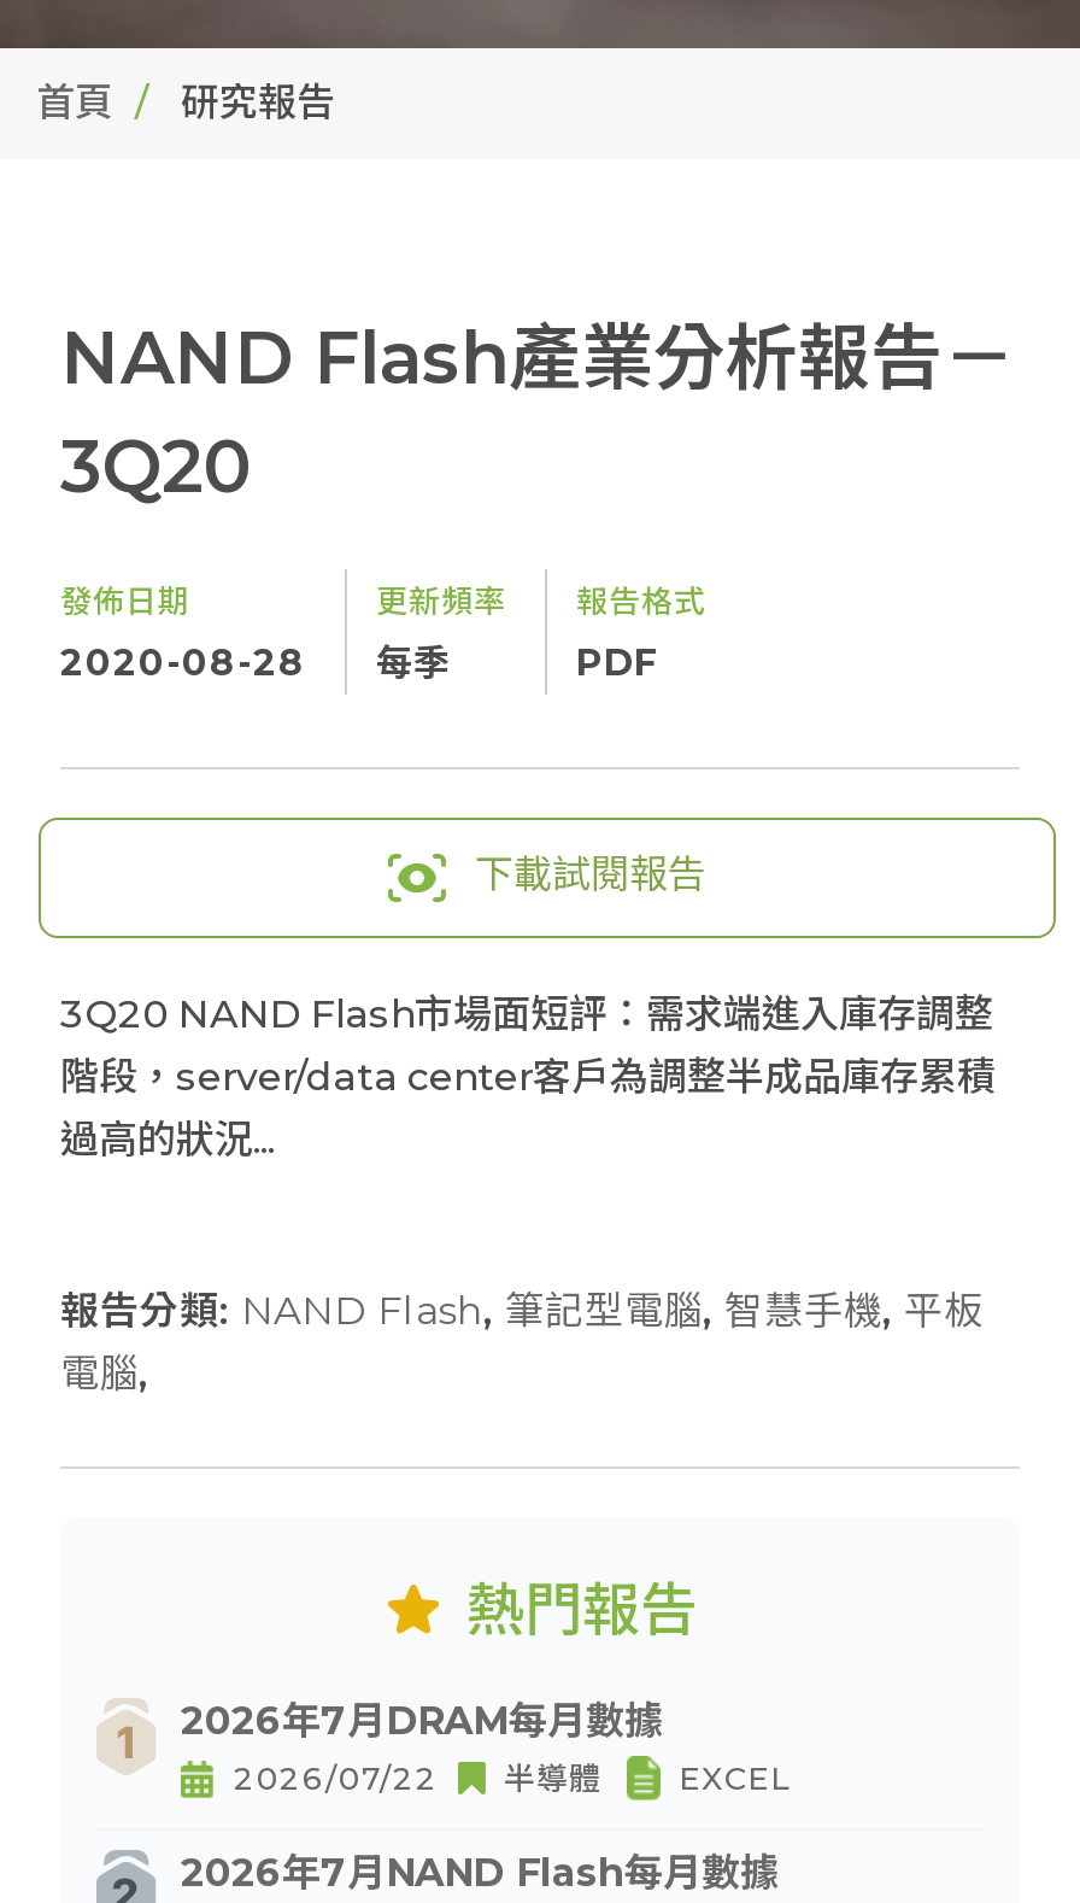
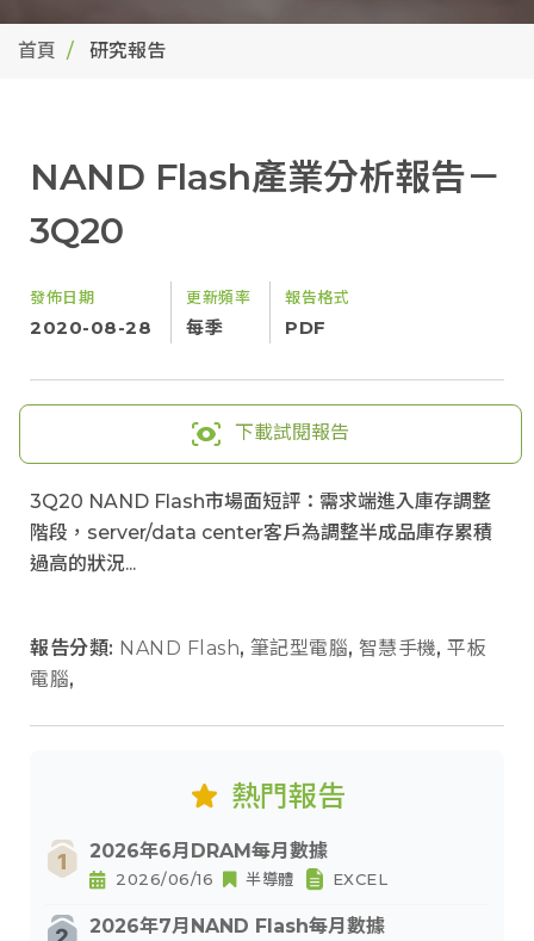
[181,1698,663,1744] 2026年7月DRAM每月數據 -> [89,840,328,862] 2026年6月DRAM每月數據
[234,1758,791,1797] 2026/07/22 半導體 EXCEL -> [116,869,387,889] 2026/06/16 半導體 EXCEL

